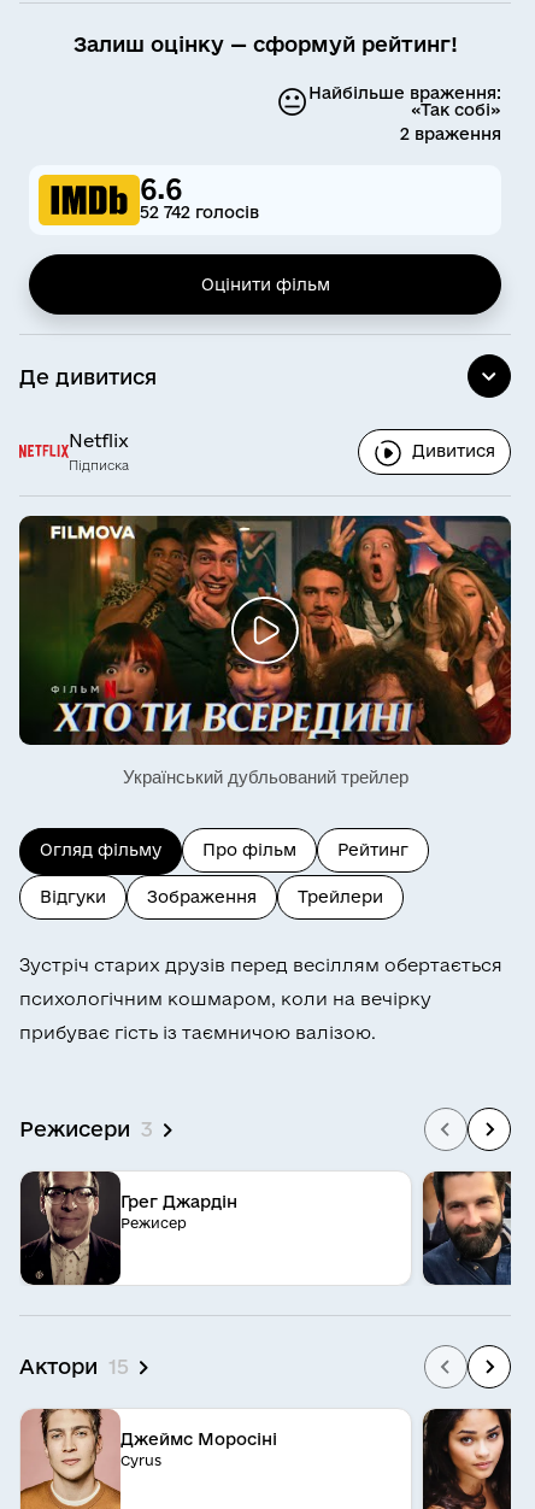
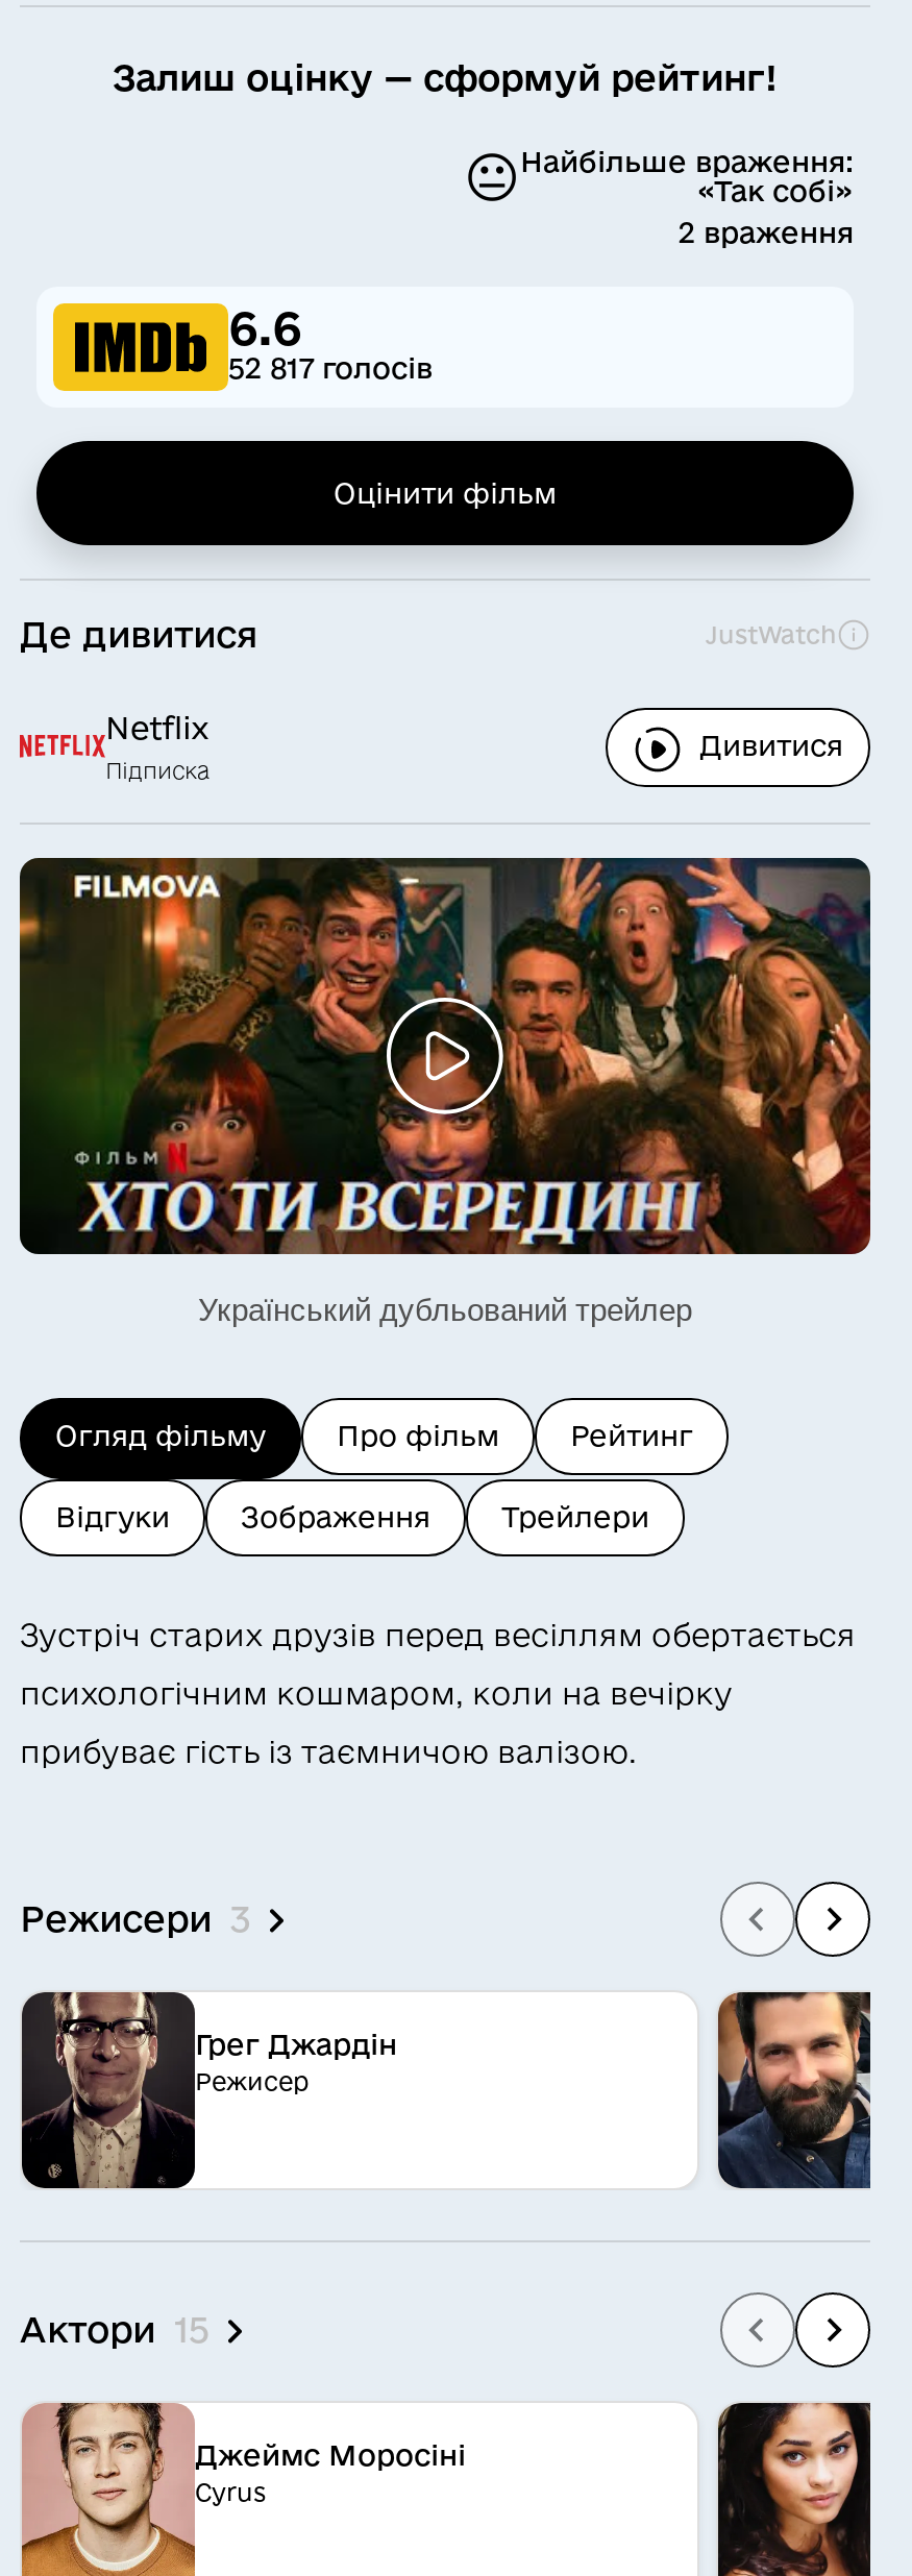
[140,203,259,222] 52 742 голосів -> [228,352,433,385] 52 817 голосів
none -> [706,619,837,647] JustWatch

